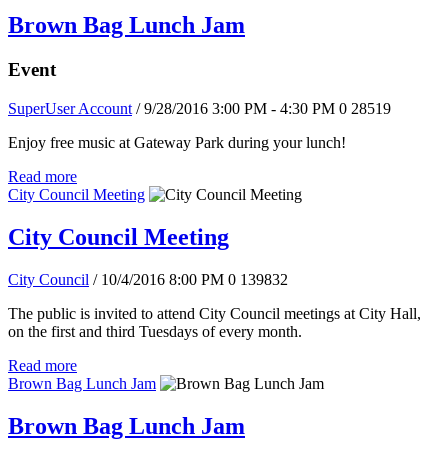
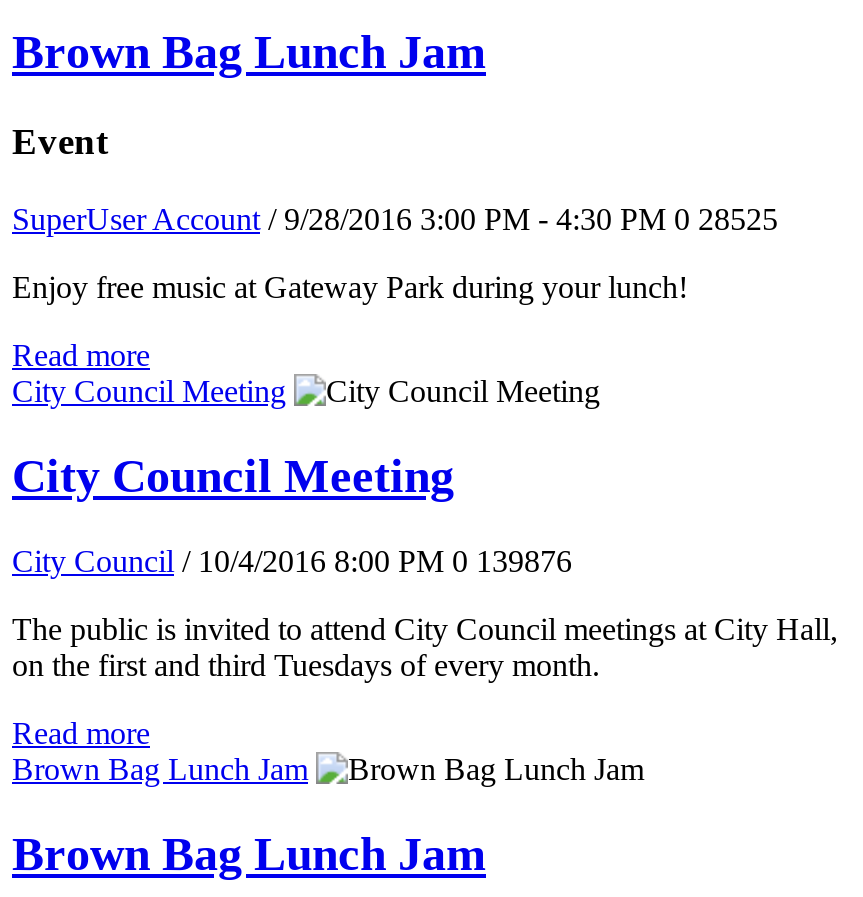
[8,100,391,117] SuperUser Account / 9/28/2016 3:00 PM - 4:30 PM 0 28519 -> [12,202,778,236] SuperUser Account / 9/28/2016 3:00 PM - 4:30 PM 0 28525
[8,271,288,288] City Council / 10/4/2016 8:00 PM 0 139832 -> [12,543,572,577] City Council / 10/4/2016 8:00 PM 0 139876

